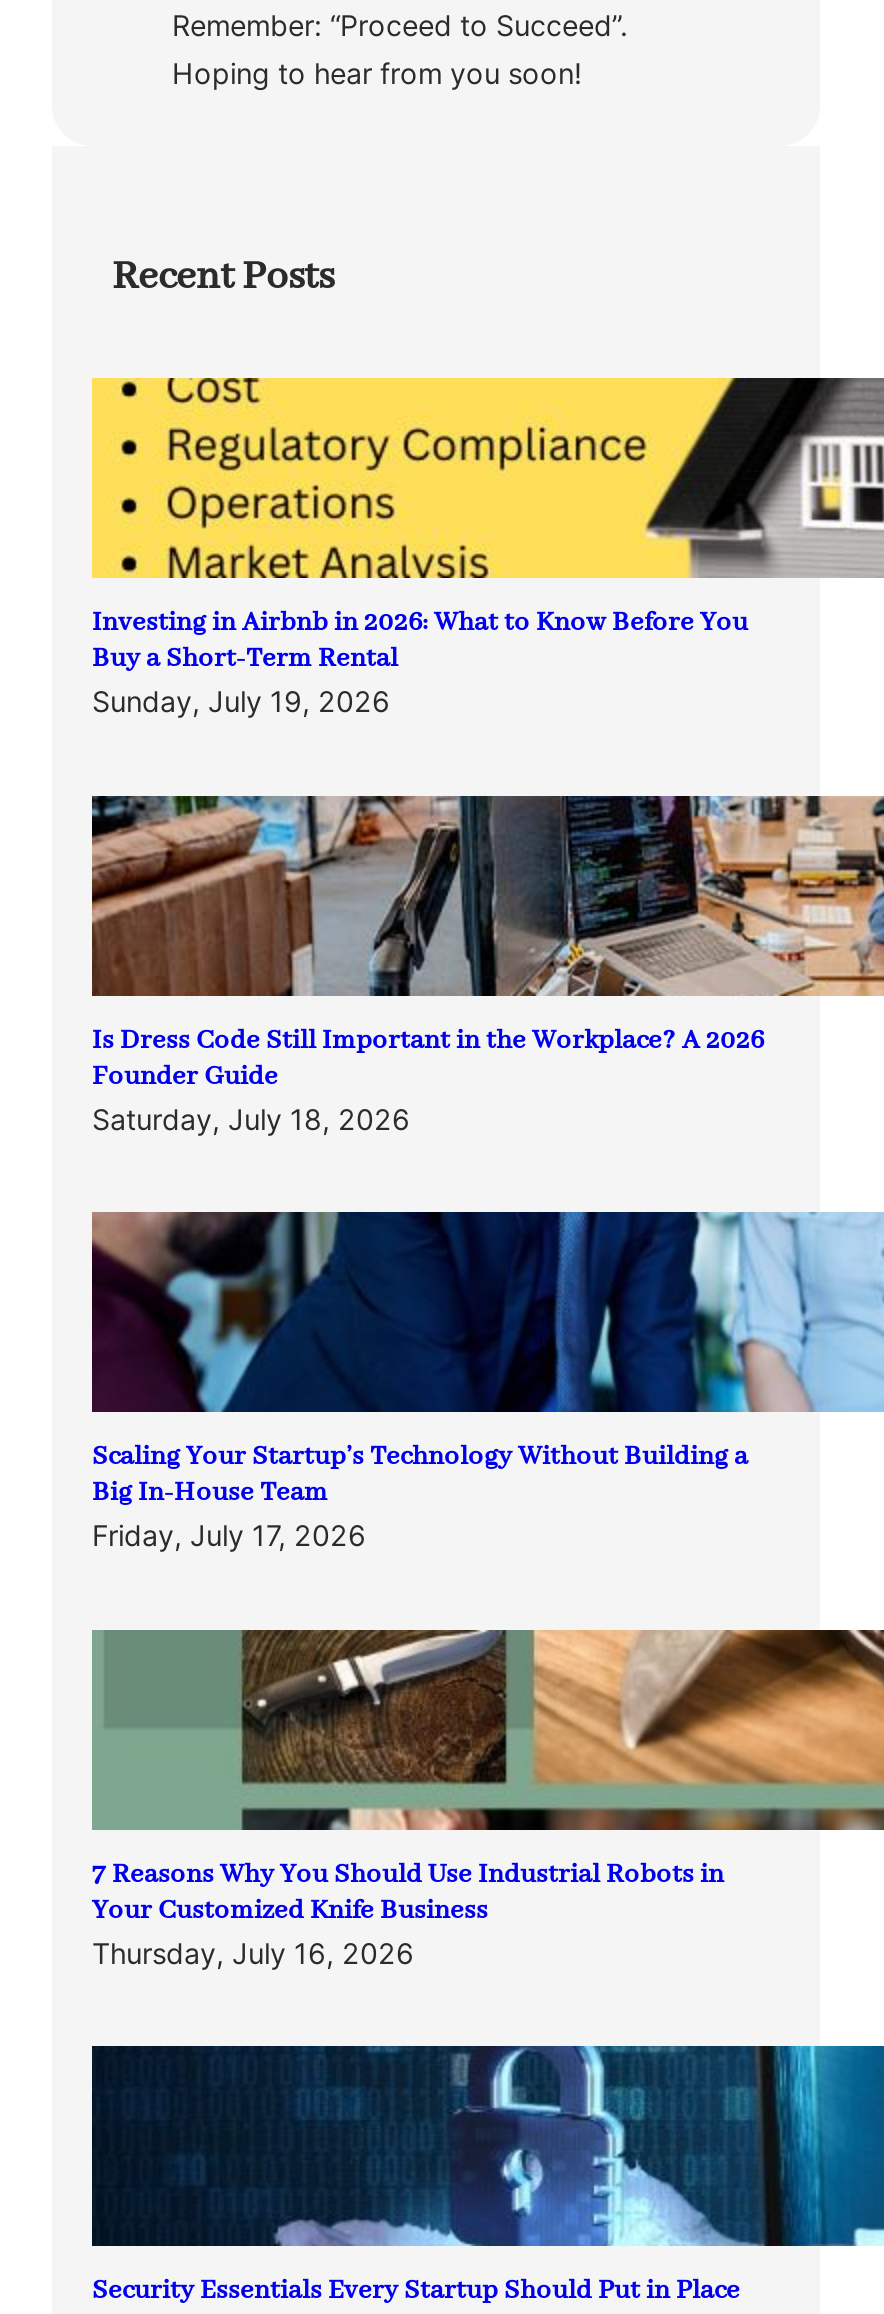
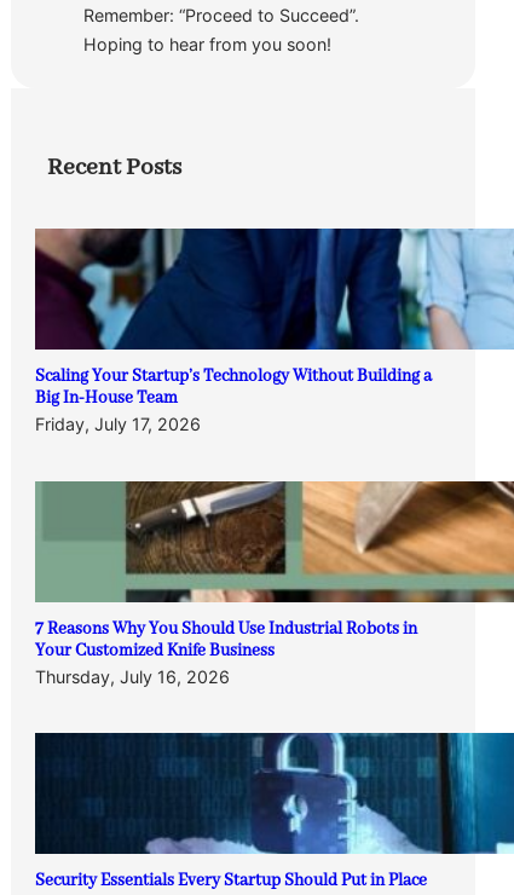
[90,376,878,719] [image] | Investing in Airbnb in 2026: What to Know Before You | Buy a Short-Term Rental | Sunday, July 19, 2026 -> none
[90,794,878,1136] [image] | Is Dress Code Still Important in the Workplace? A 2026 | Founder Guide | Saturday, July 18, 2026 -> none

